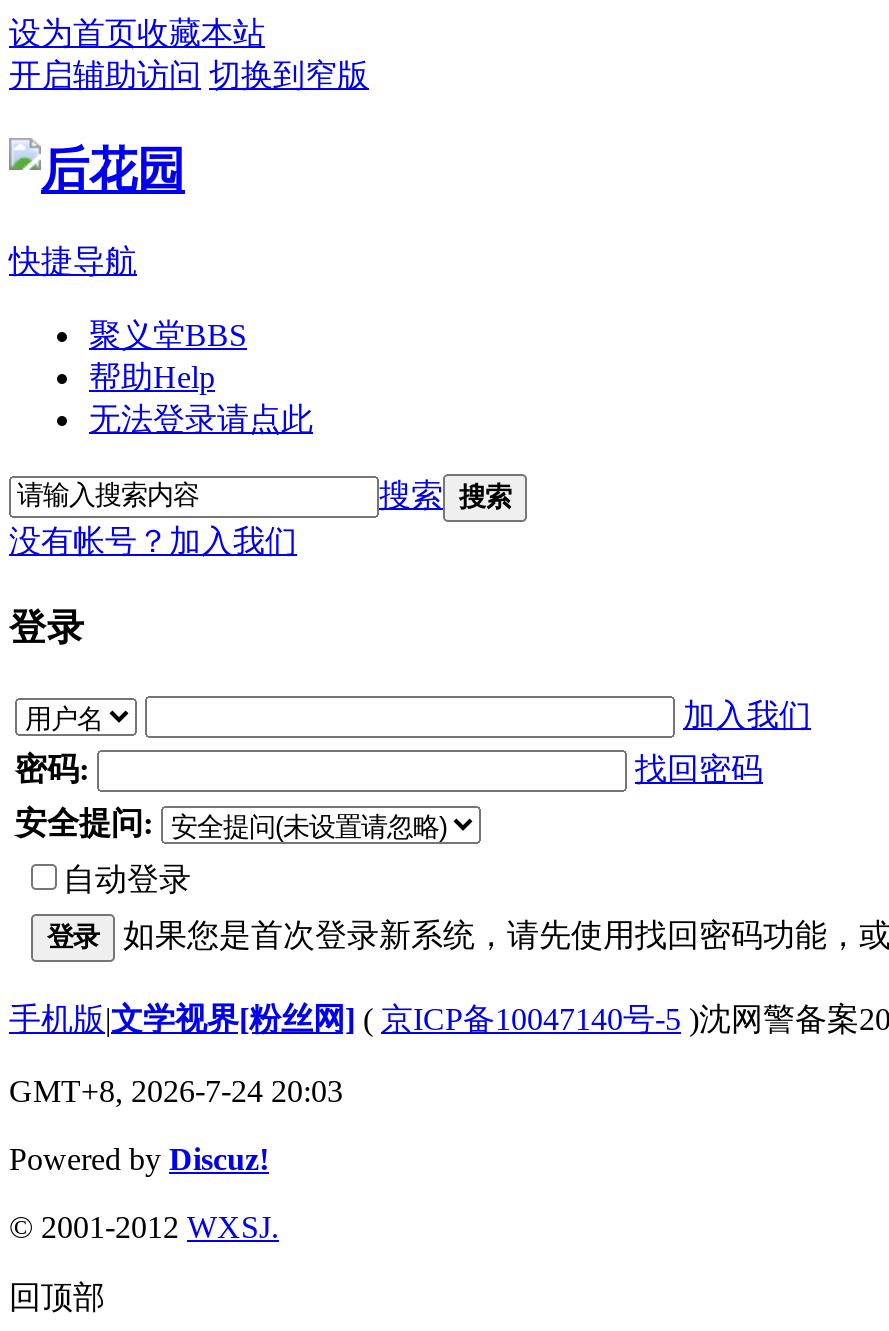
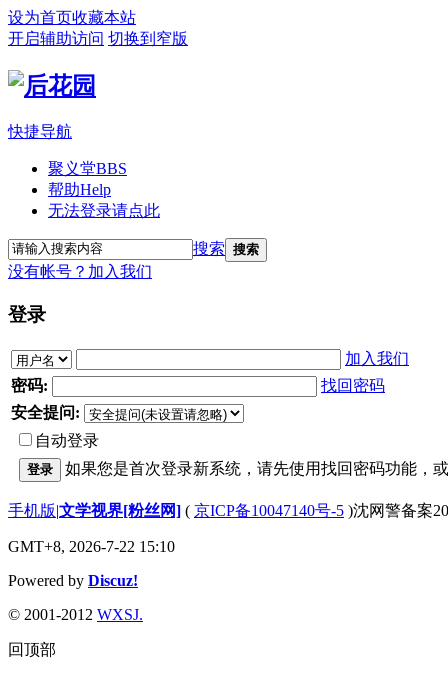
[9,1074,343,1108] GMT+8, 2026-7-24 20:03 -> [8,538,175,555] GMT+8, 2026-7-22 15:10

